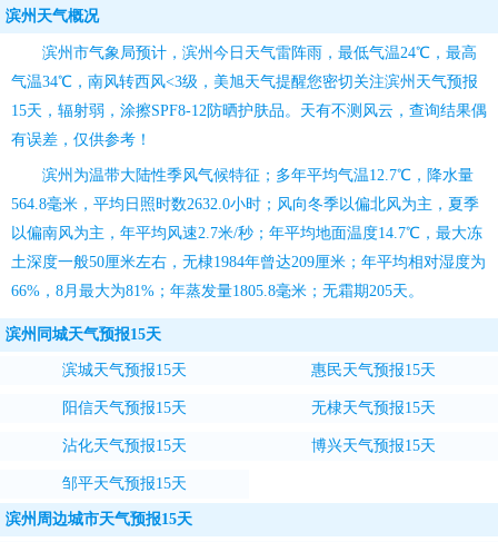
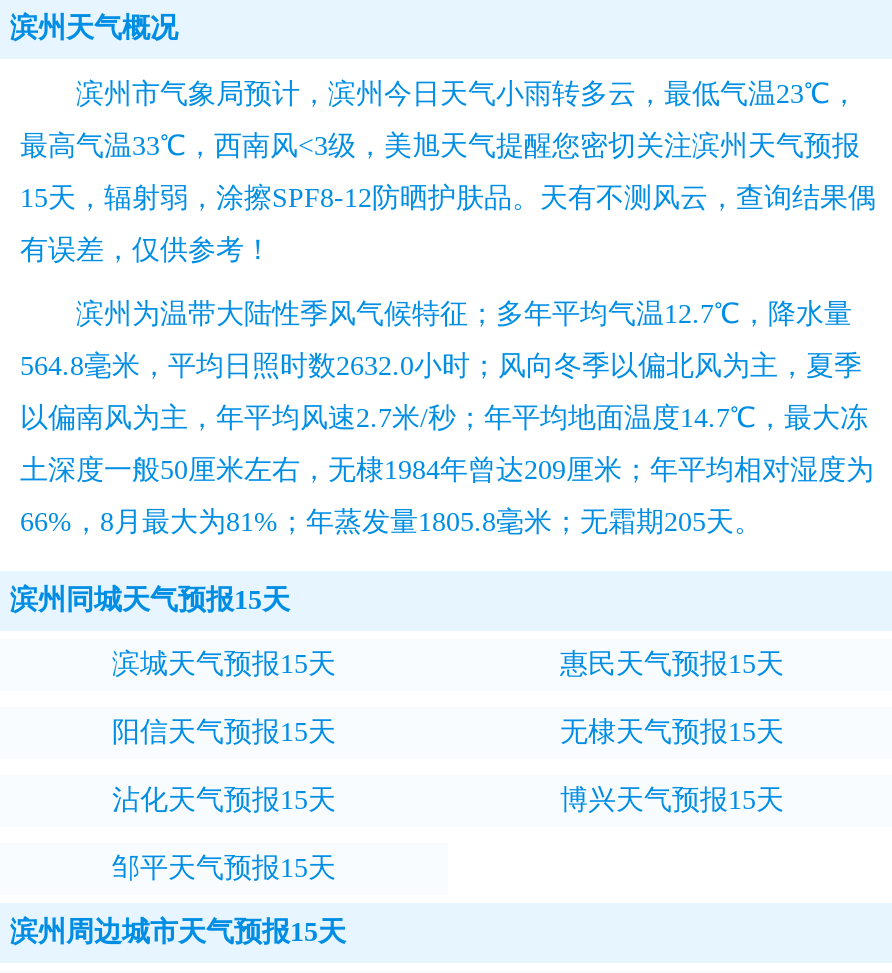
[42,45,477,61] 滨州市气象局预计，滨州今日天气雷阵雨，最低气温24℃，最高 -> [76,79,858,109] 滨州市气象局预计，滨州今日天气小雨转多云，最低气温23℃，
[11,73,478,90] 气温34℃，南风转西风<3级，美旭天气提醒您密切关注滨州天气预报 -> [20,131,860,161] 最高气温33℃，西南风<3级，美旭天气提醒您密切关注滨州天气预报

